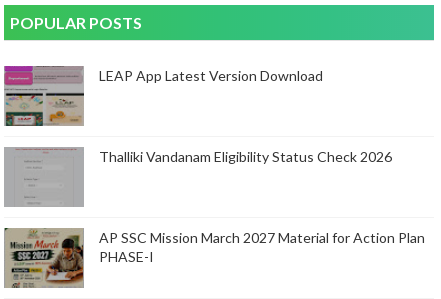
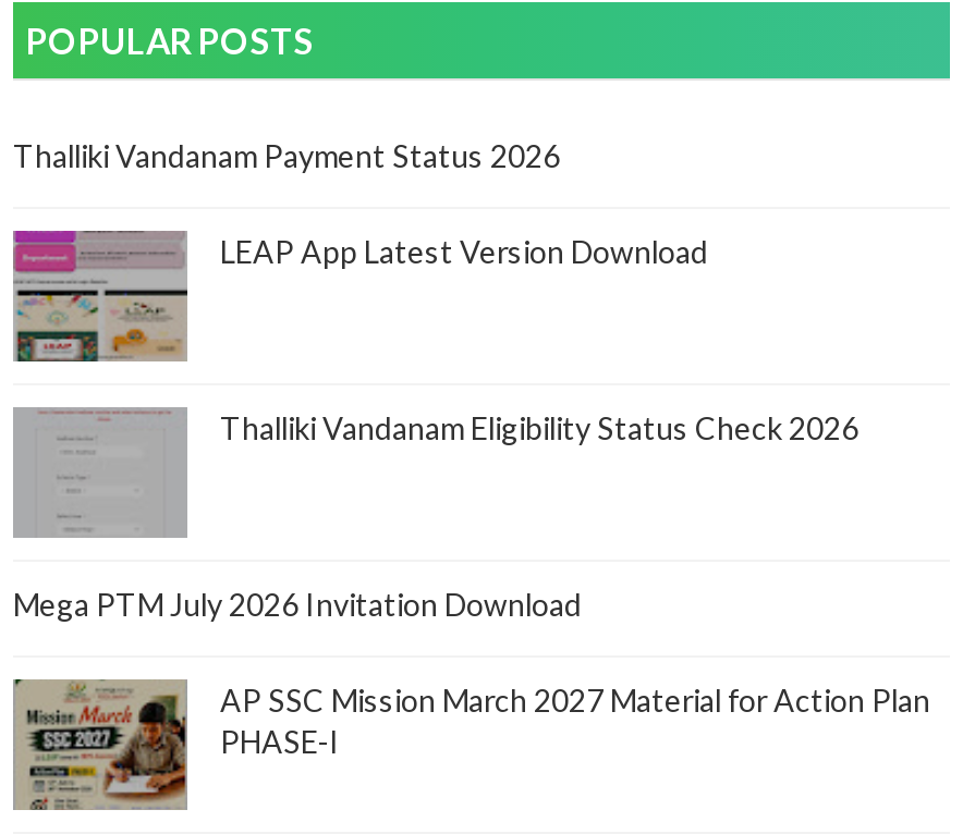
none -> [13,137,560,174] Thalliki Vandanam Payment Status 2026
none -> [13,586,582,623] Mega PTM July 2026 Invitation Download

